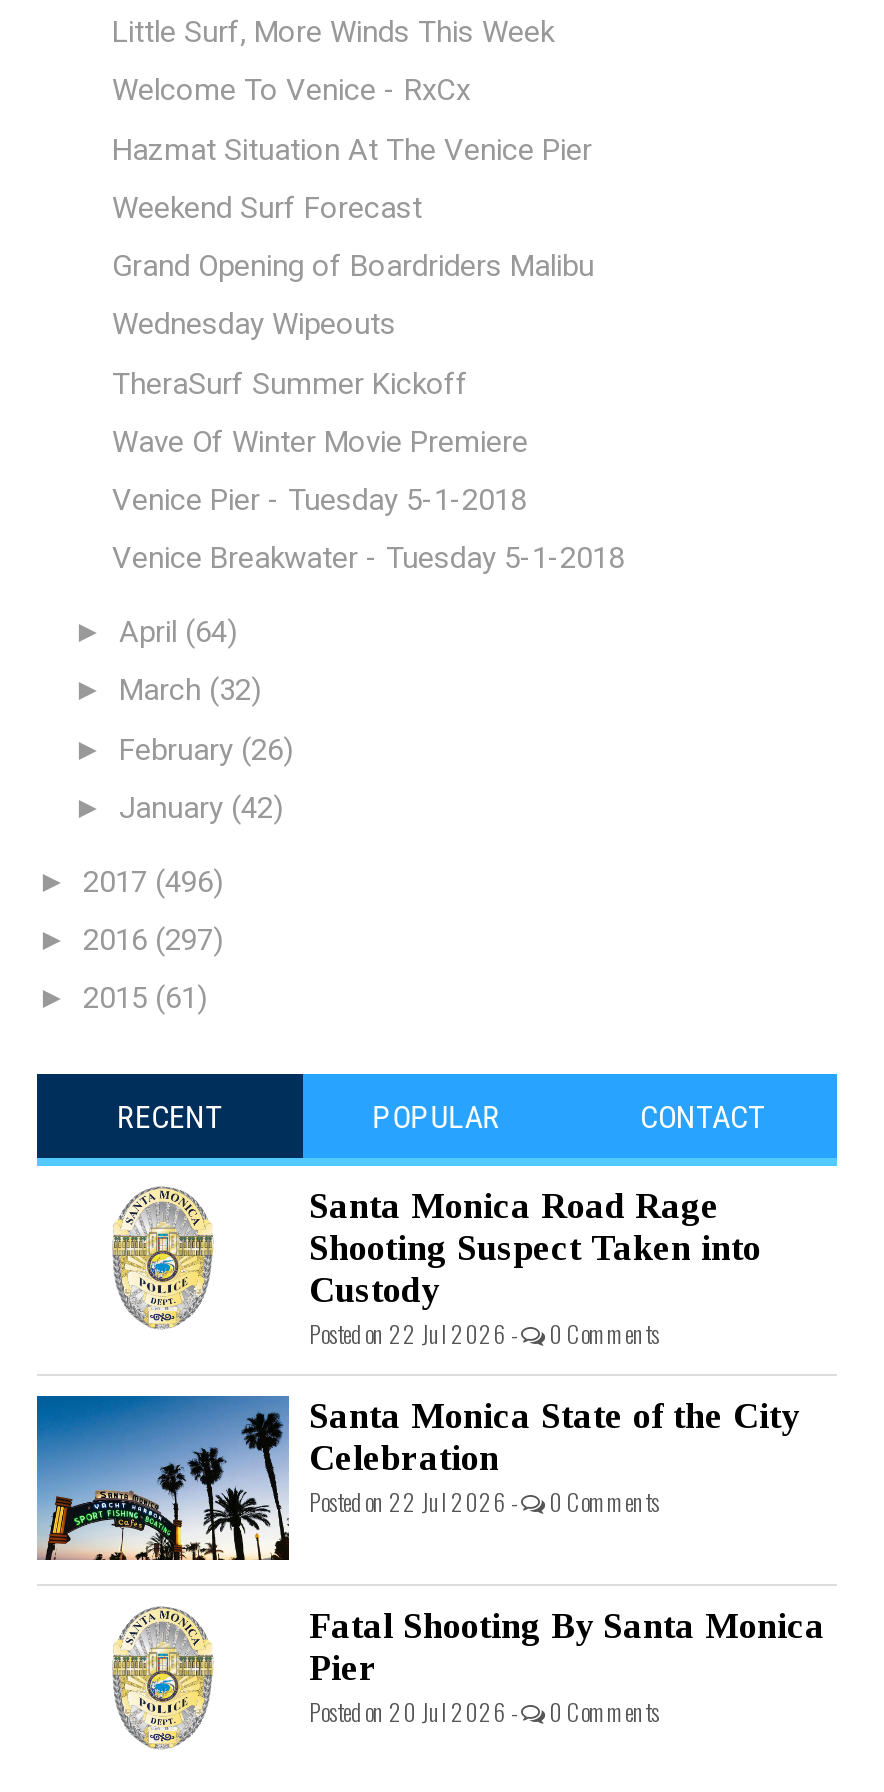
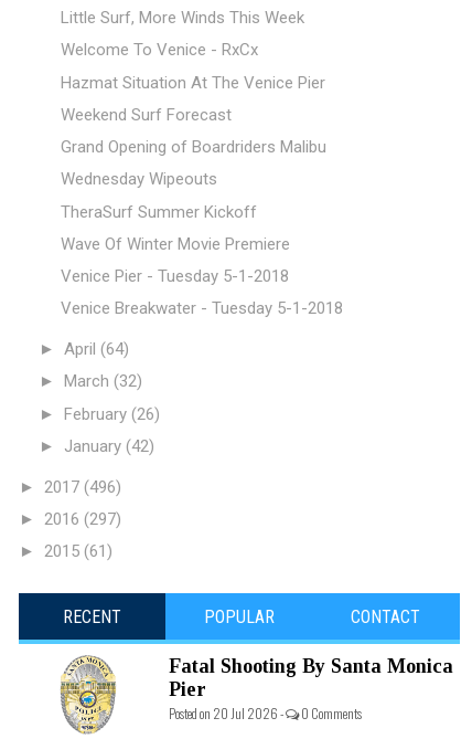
[35,1186,799,1562] [image] | Santa Monica Road Rage | Shooting Suspect Taken into | Custody | Posted on 22 Jul 2026 - | 0 Comments | Santa Monica State of the City | Celebration | Posted on 22 Jul 2026 - | 0 Comments -> none

